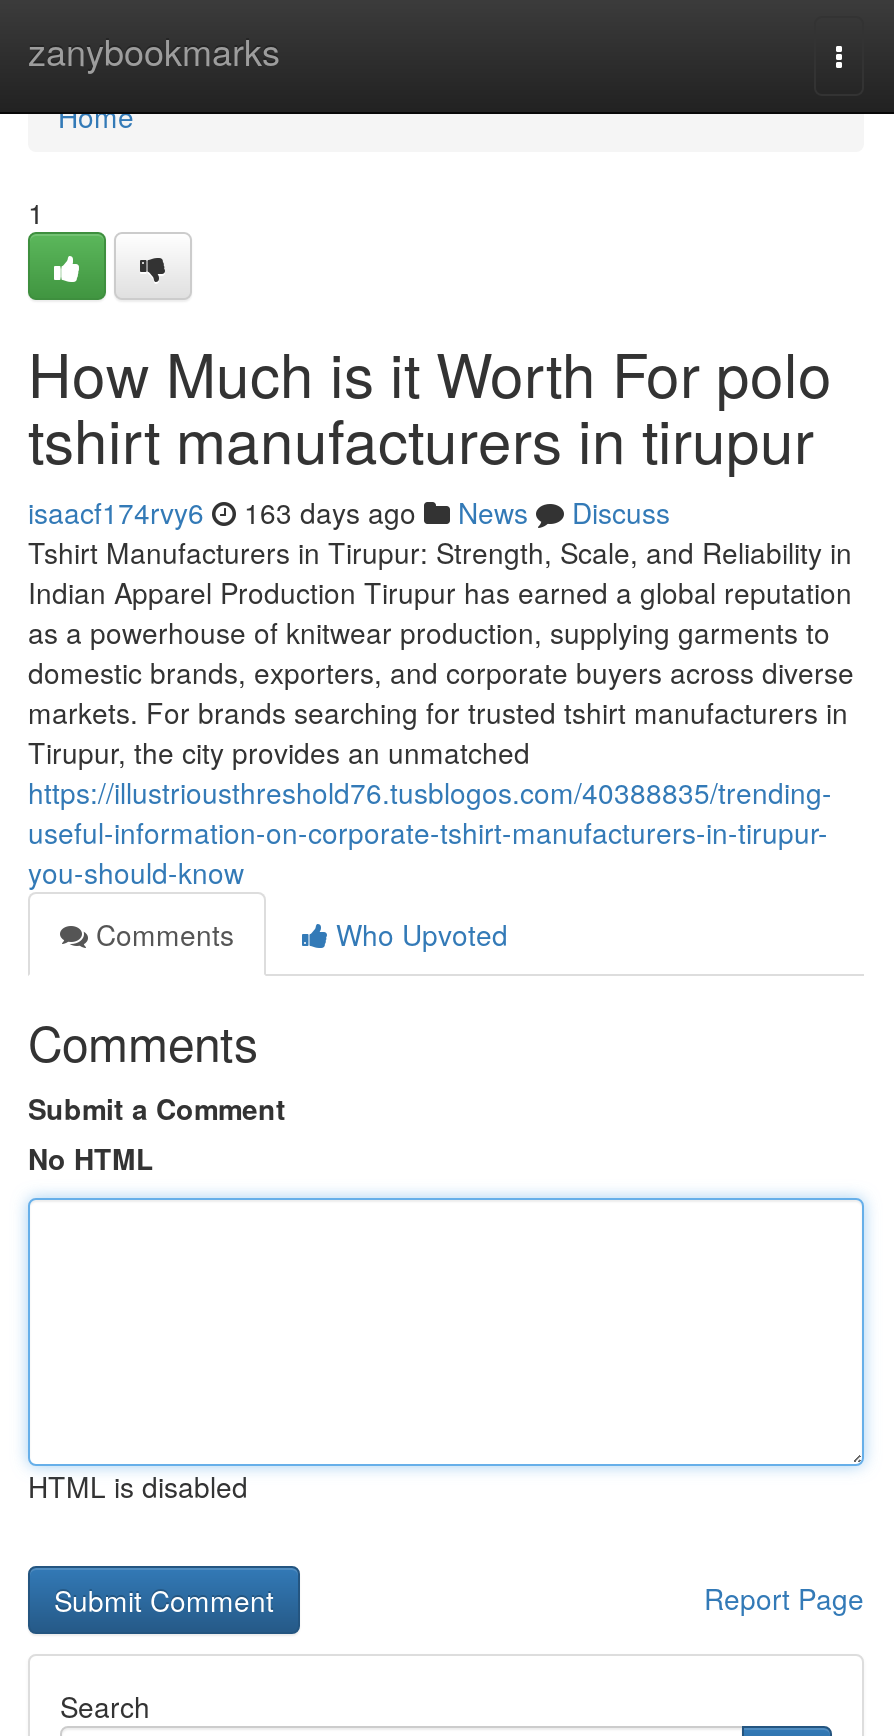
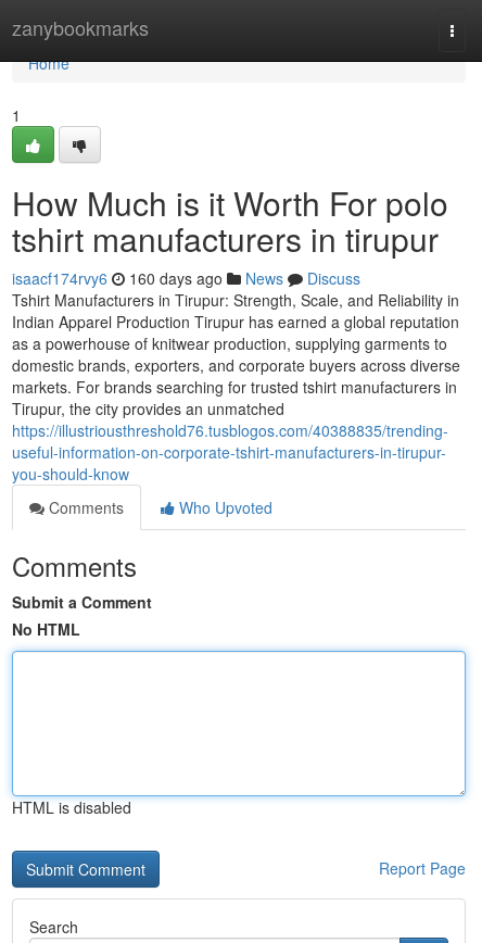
[28,492,670,532] isaacf174rvy6 163 days ago News Discuss -> [12,267,360,289] isaacf174rvy6 160 days ago News Discuss

